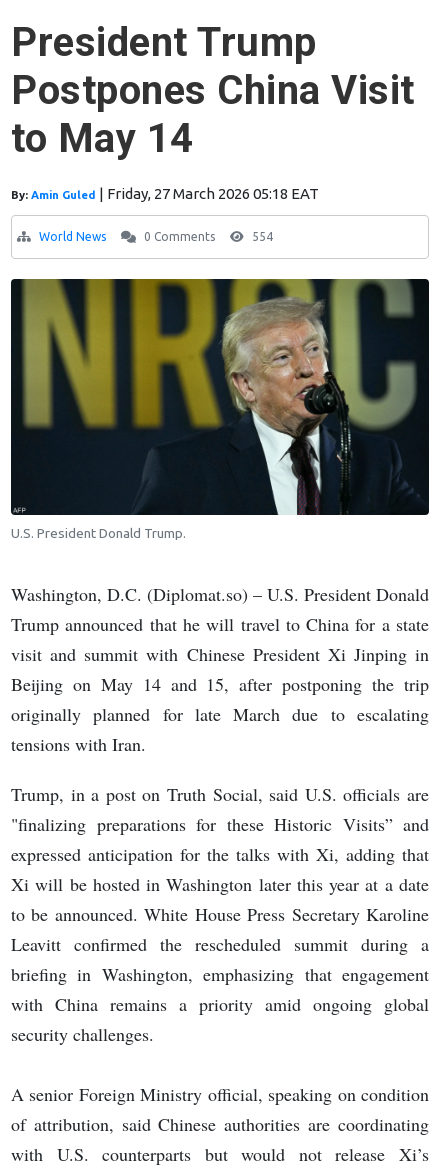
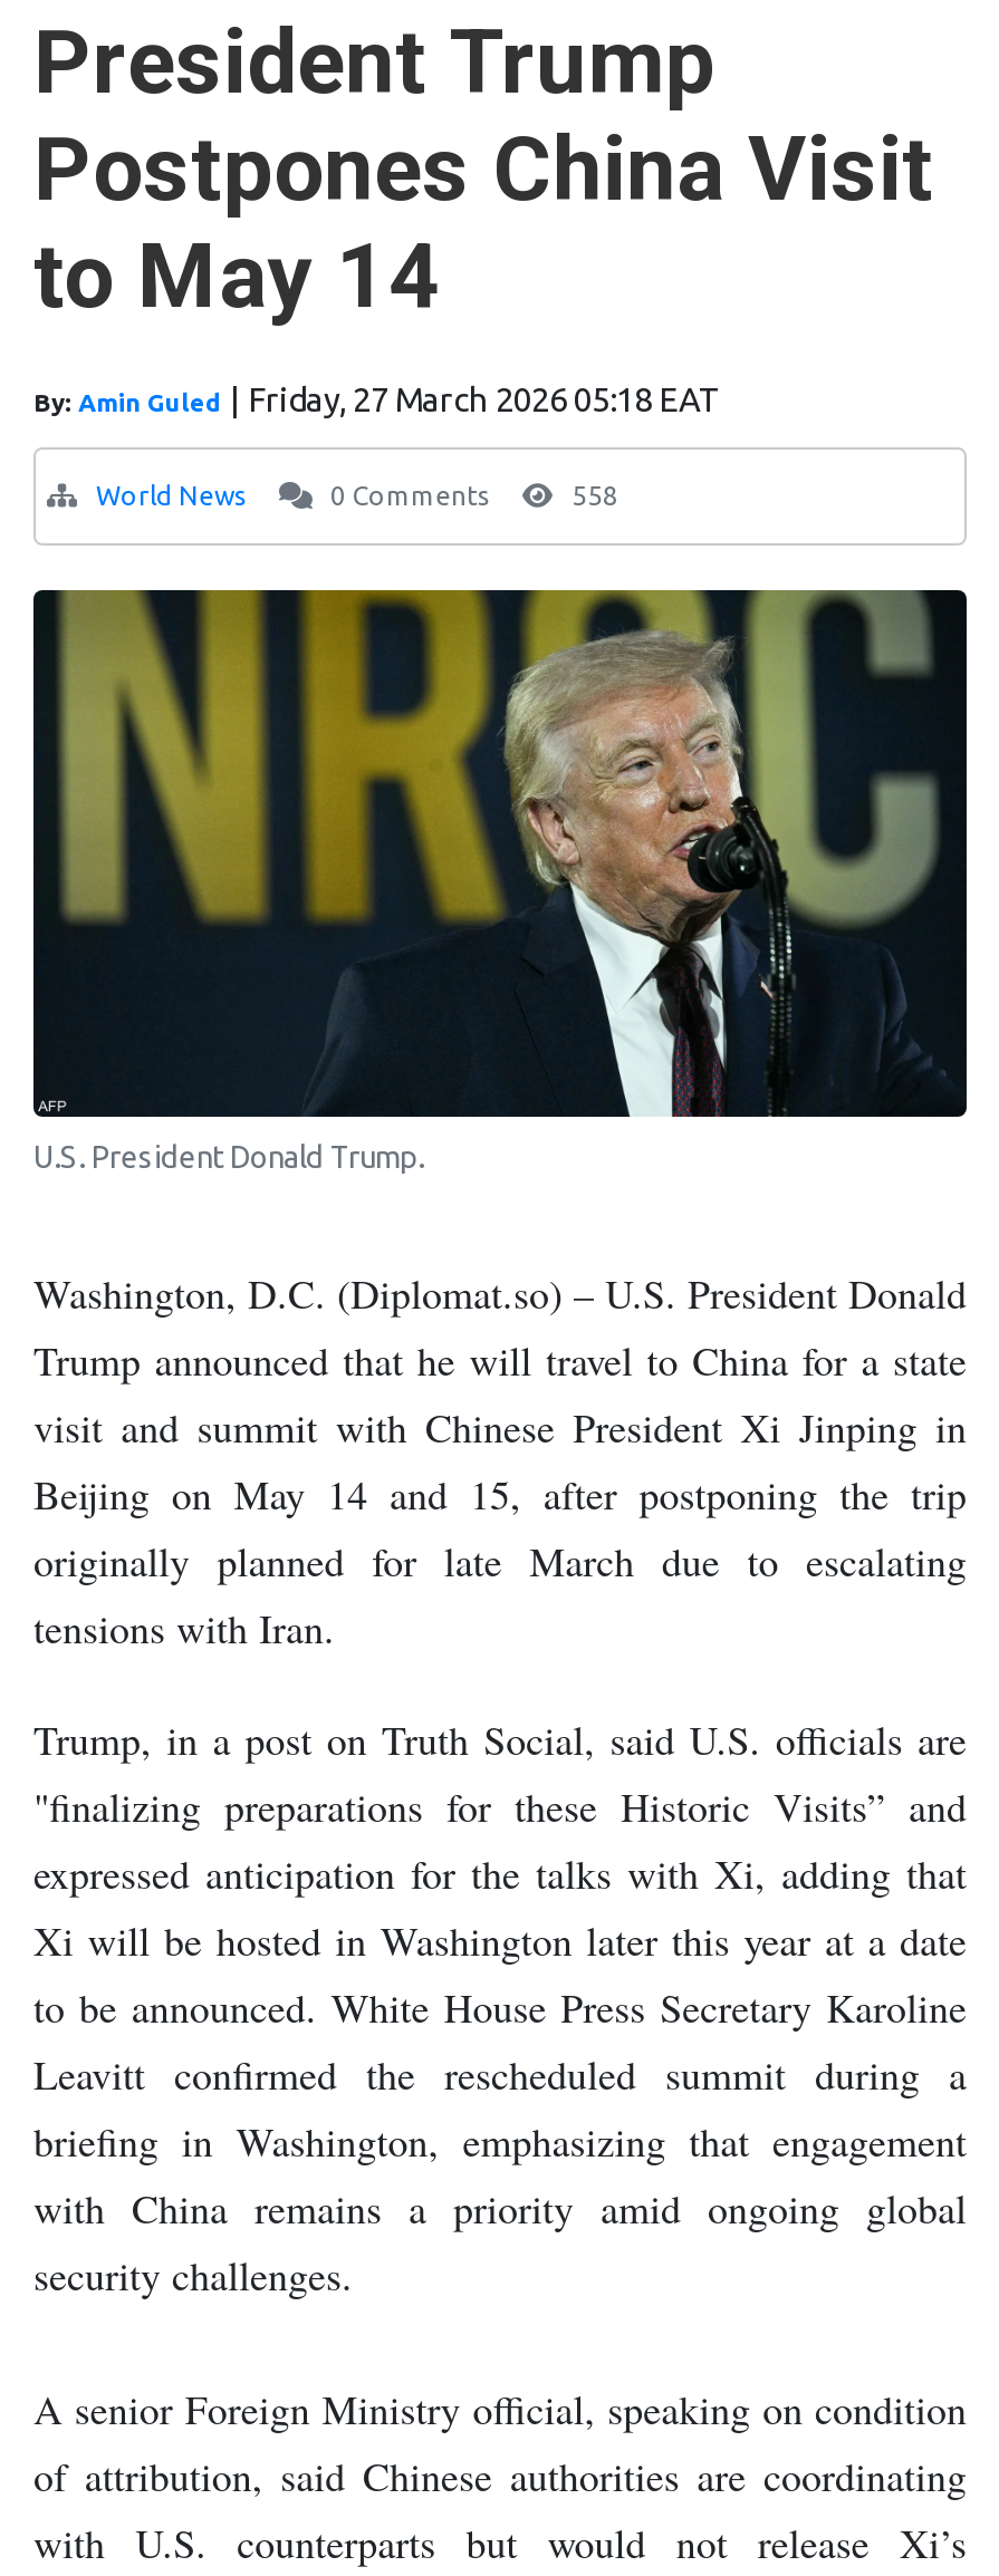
[249,230,273,243] 554 -> [565,482,618,511] 558

